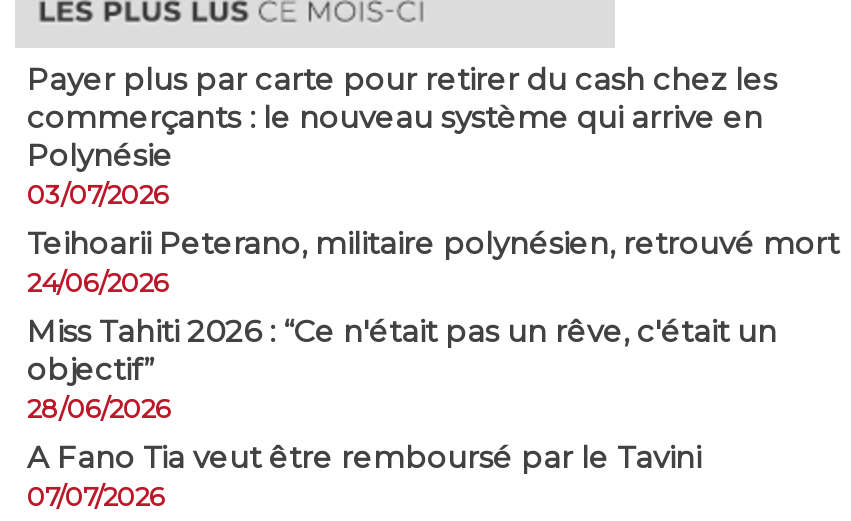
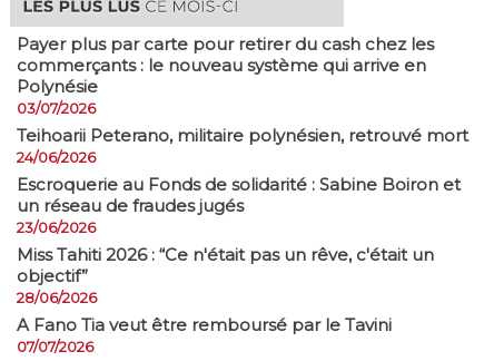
none -> [17,174,461,236] Escroquerie au Fonds de solidarité : Sabine Boiron et | un réseau de fraudes jugés | 23/06/2026

